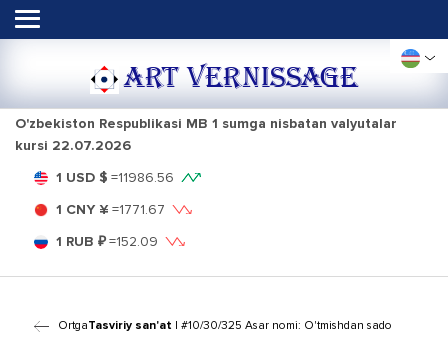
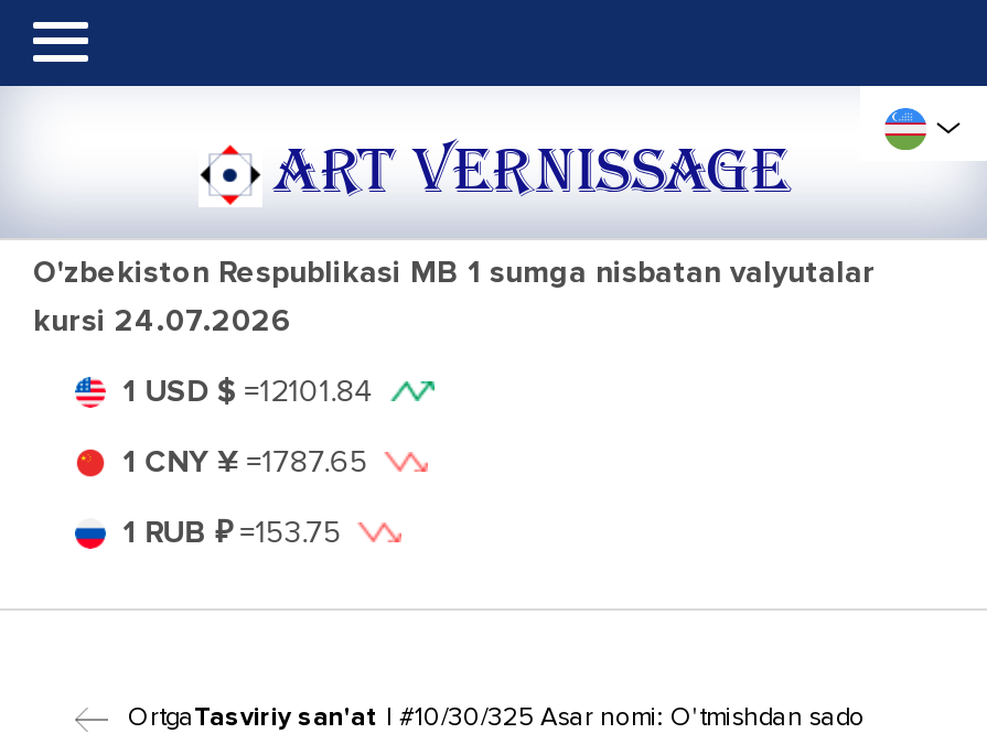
[15,137,131,154] kursi 22.07.2026 -> [33,302,291,339] kursi 24.07.2026
[56,169,174,186] 1 USD $ =11986.56 -> [123,372,374,410] 1 USD $ =12101.84
[56,201,165,218] 1 CNY ¥ =1771.67 -> [123,443,367,480] 1 CNY ¥ =1787.65
[56,233,158,250] 1 RUB ₽ =152.09 -> [123,513,341,551] 1 RUB ₽ =153.75

